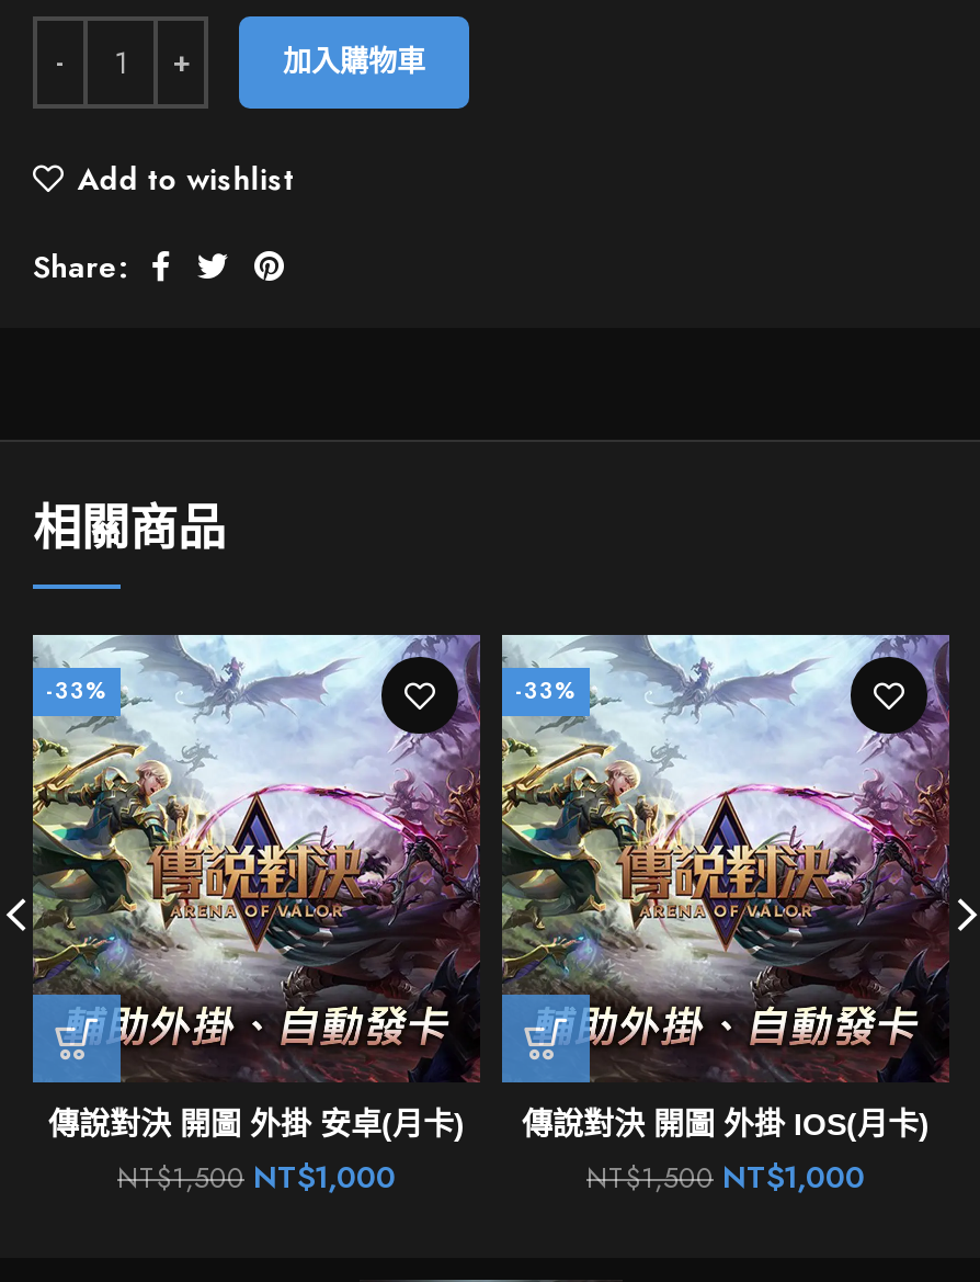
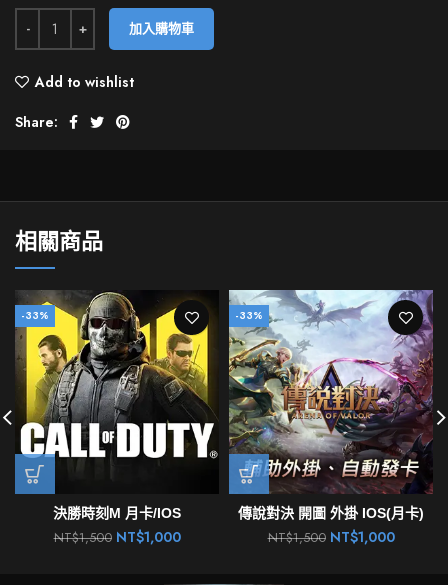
[31,633,482,1142] [image] | 傳說對決 開圖 外掛 安卓(月卡) -> [15,290,219,521] [image] | 決勝時刻M 月卡/IOS

